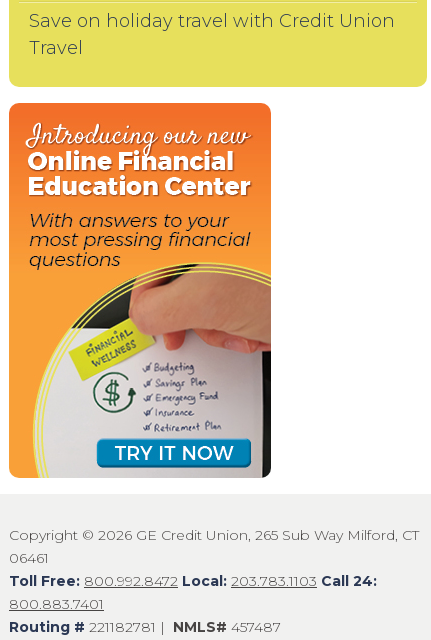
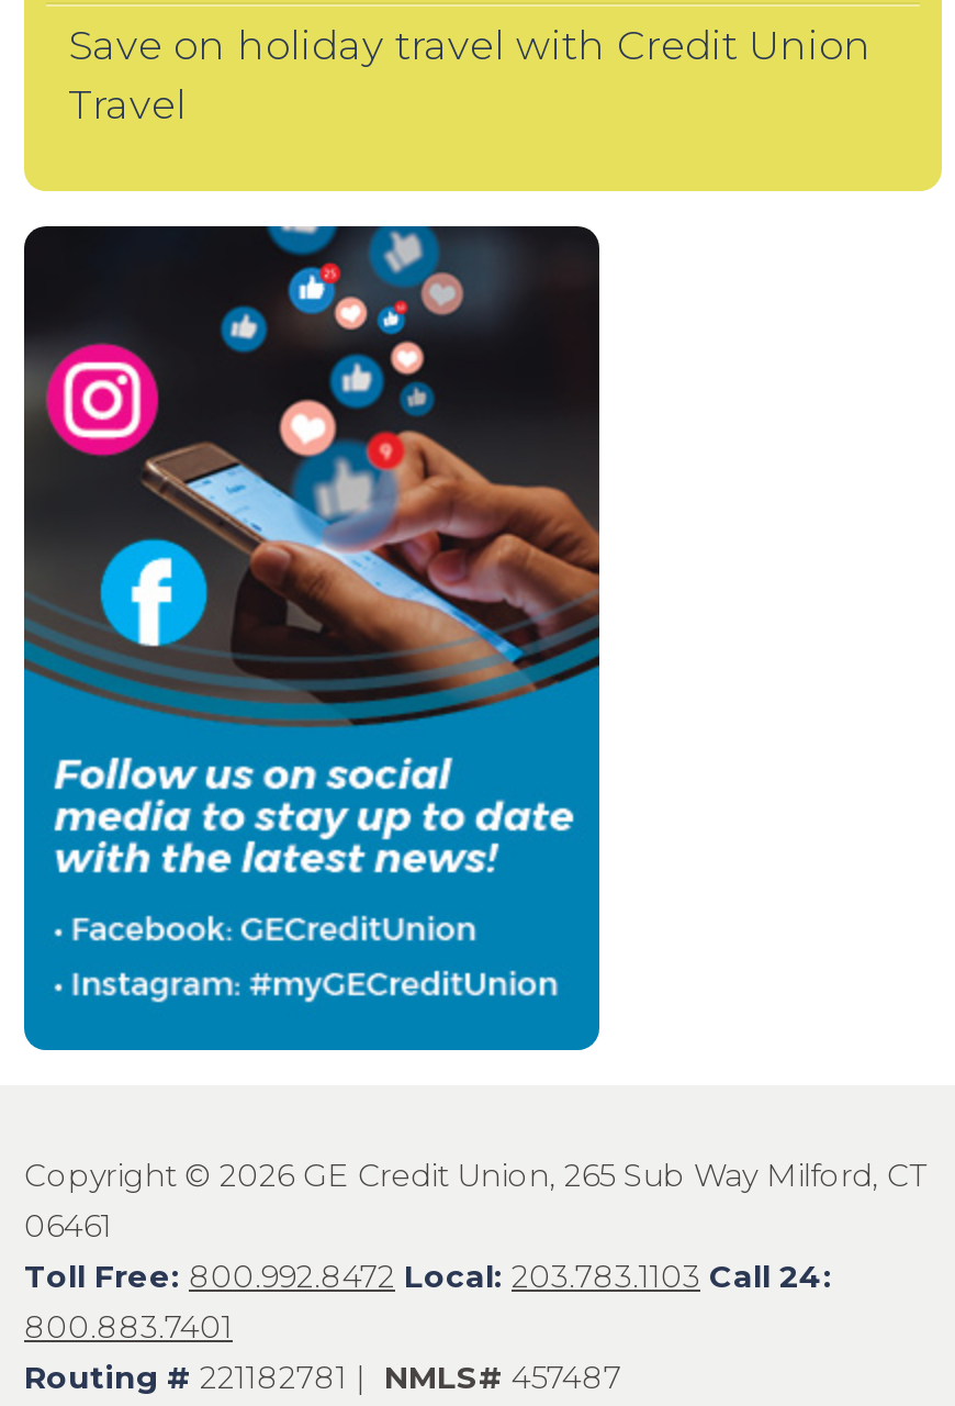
[8,102,272,479] [image] -> [22,224,602,1052] [image]

